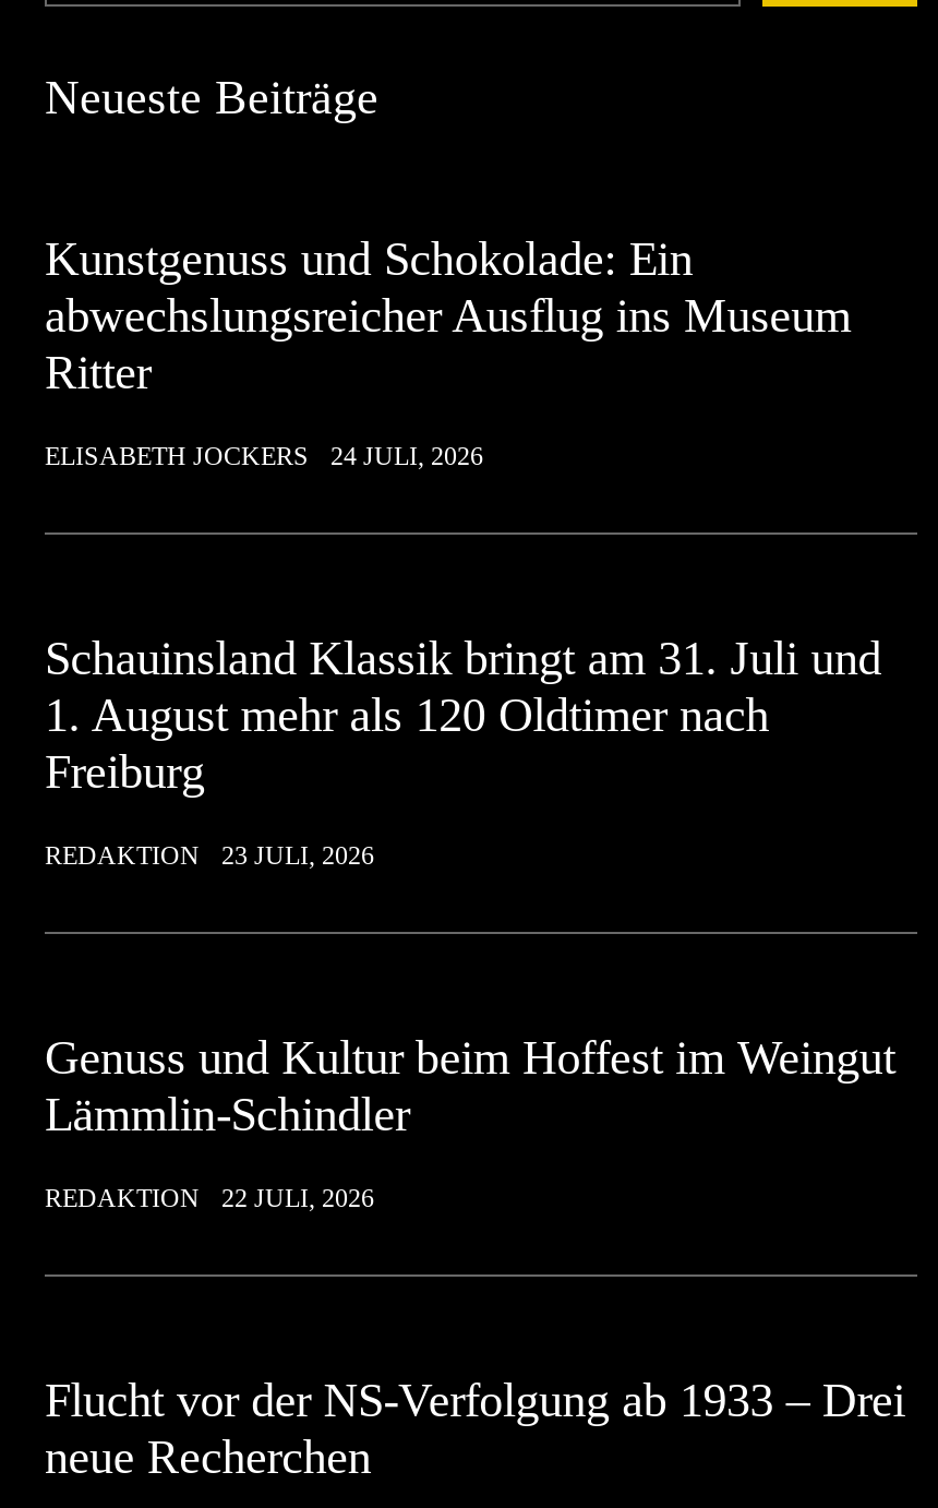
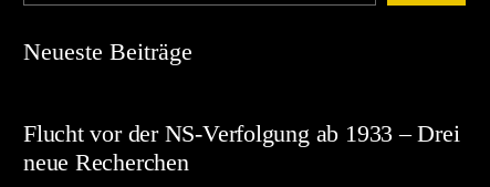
[45,231,851,471] Kunstgenuss und Schokolade: Ein | abwechslungsreicher Ausflug ins Museum | Ritter | ELISABETH JOCKERS | 24 JULI, 2026 -> none
[45,631,881,871] Schauinsland Klassik bringt am 31. Juli und | 1. August mehr als 120 Oldtimer nach | Freiburg | REDAKTION | 23 JULI, 2026 -> none
[45,1030,895,1213] Genuss und Kultur beim Hoffest im Weingut | Lämmlin-Schindler | REDAKTION | 22 JULI, 2026 -> none

